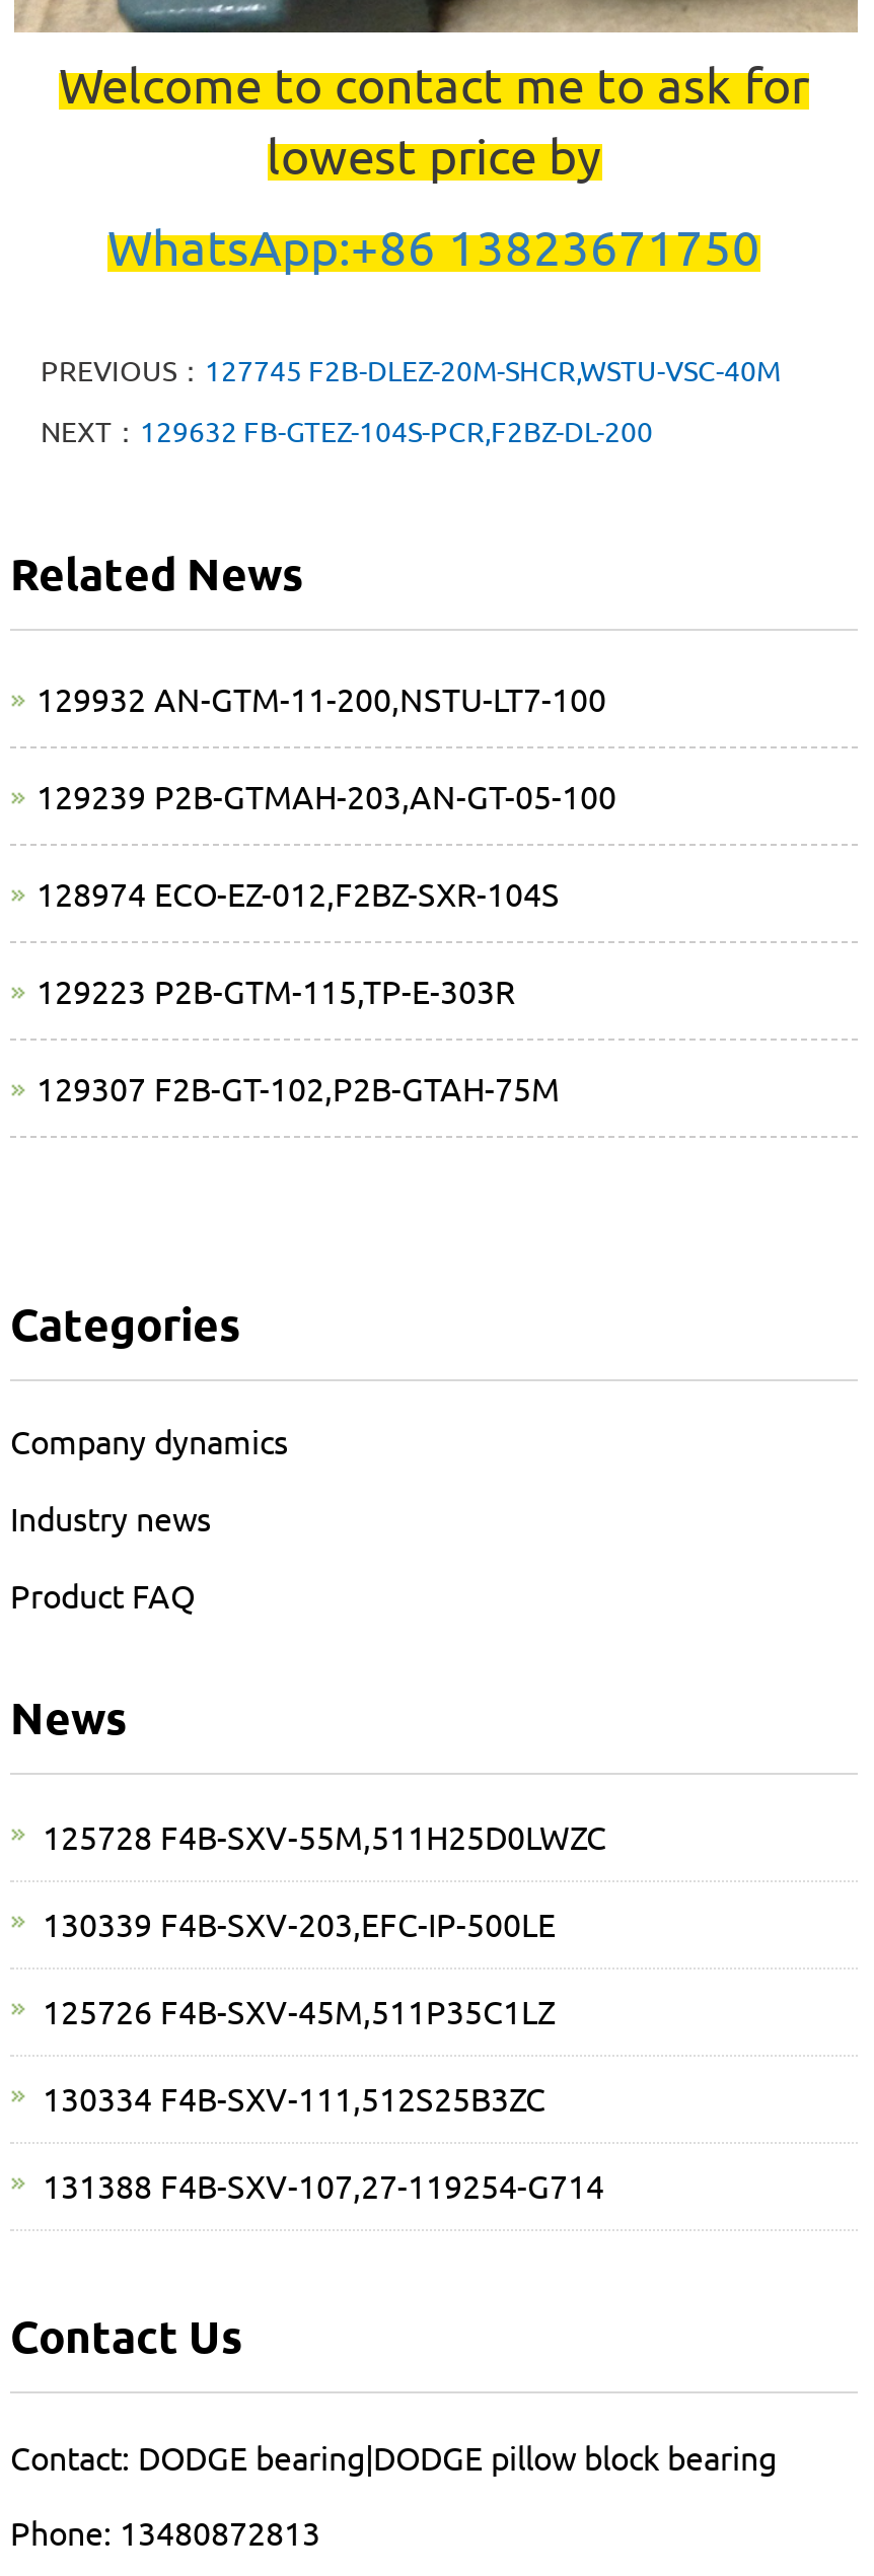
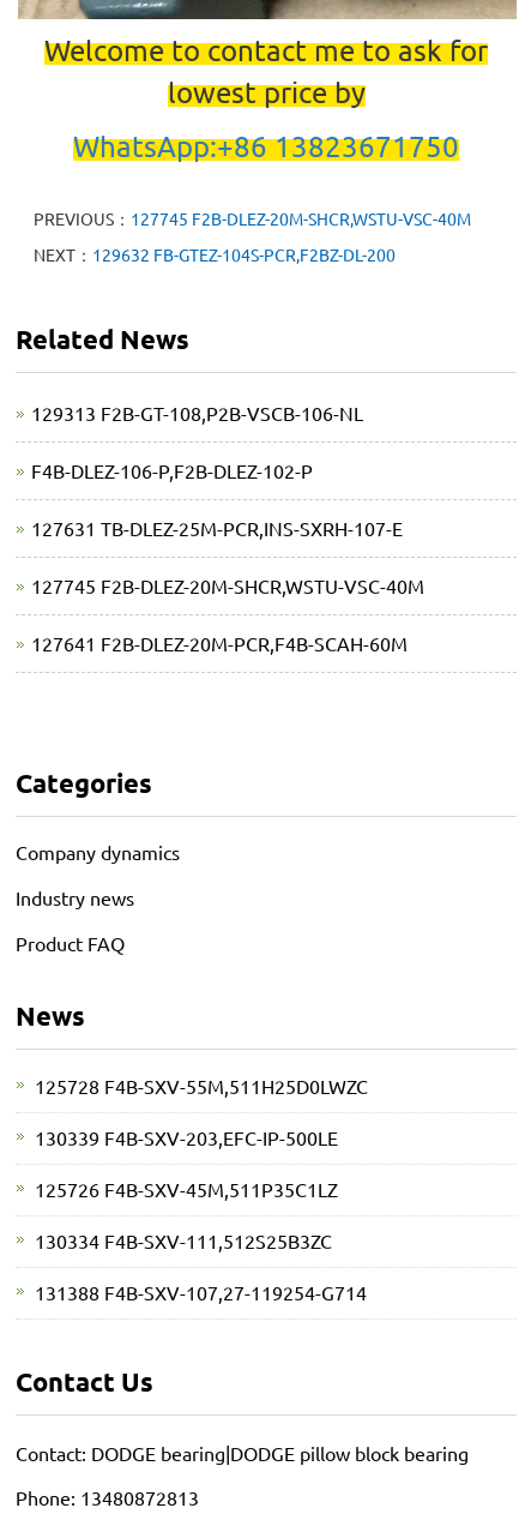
[37,677,606,718] 129932 AN-GTM-11-200,NSTU-LT7-100 -> [31,401,363,425] 129313 F2B-GT-108,P2B-VSCB-106-NL
[37,775,616,815] 129239 P2B-GTMAH-203,AN-GT-05-100 -> [31,458,313,482] F4B-DLEZ-106-P,F2B-DLEZ-102-P
[37,872,560,913] 128974 ECO-EZ-012,F2BZ-SXR-104S -> [31,516,403,540] 127631 TB-DLEZ-25M-PCR,INS-SXRH-107-E
[37,970,515,1010] 129223 P2B-GTM-115,TP-E-303R -> [31,573,424,597] 127745 F2B-DLEZ-20M-SHCR,WSTU-VSC-40M
[37,1067,560,1107] 129307 F2B-GT-102,P2B-GTAH-75M -> [31,631,408,655] 127641 F2B-DLEZ-20M-PCR,F4B-SCAH-60M

